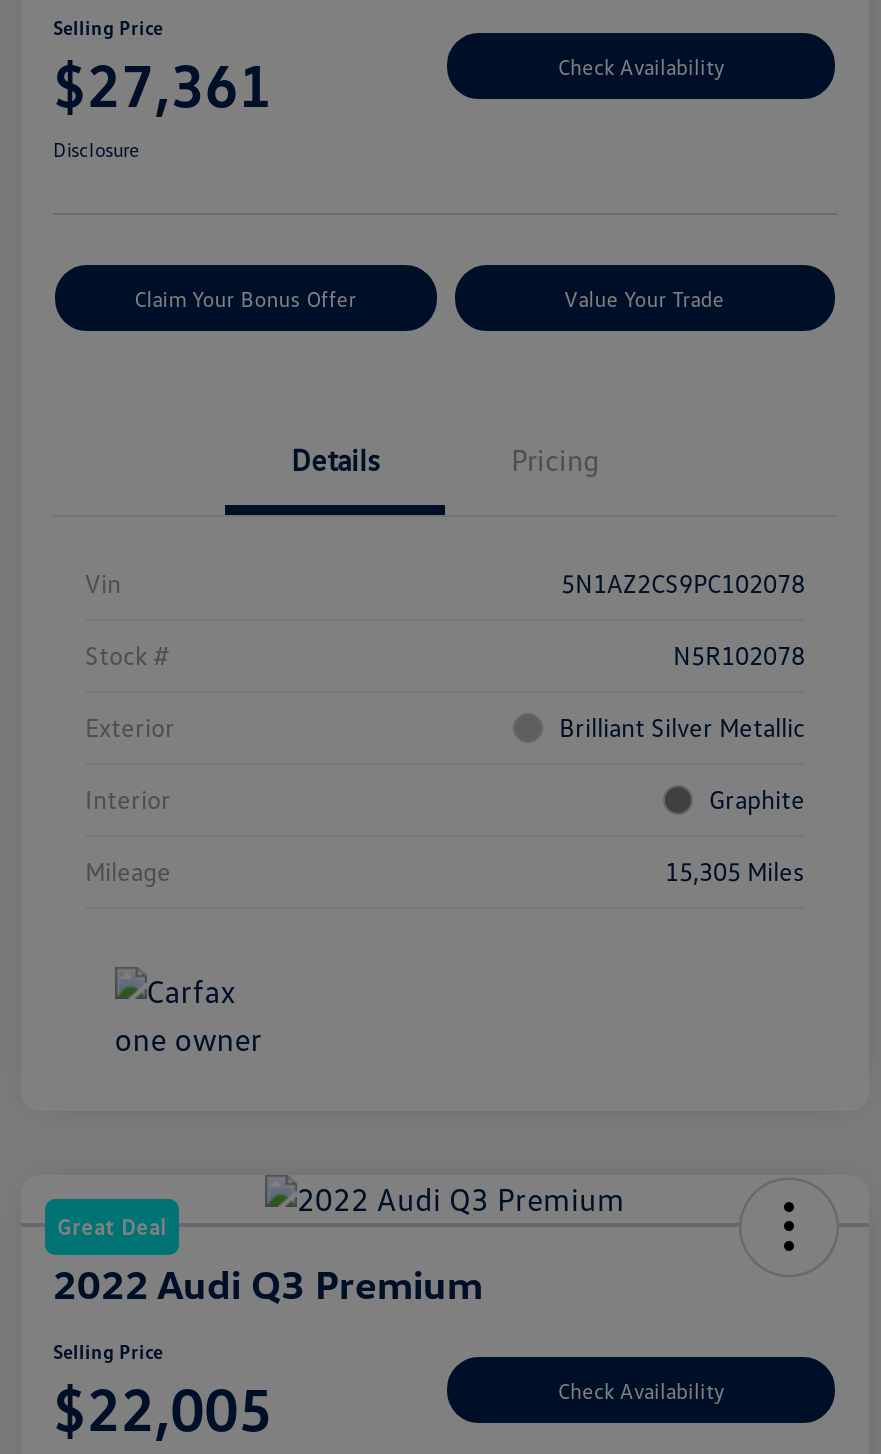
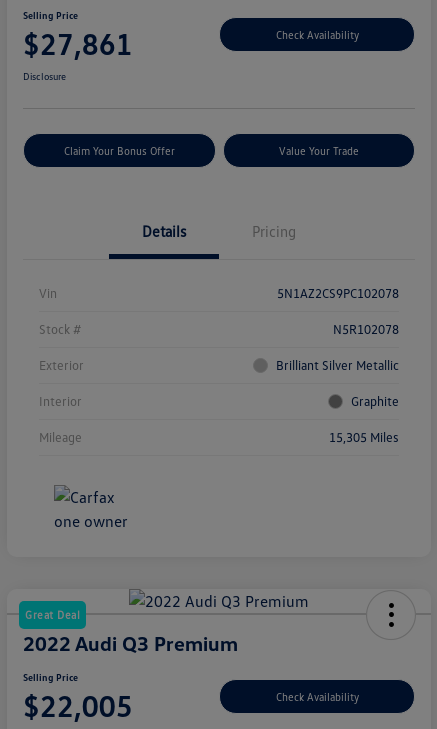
[53,47,273,121] $27,361 -> [23,25,133,62] $27,861

